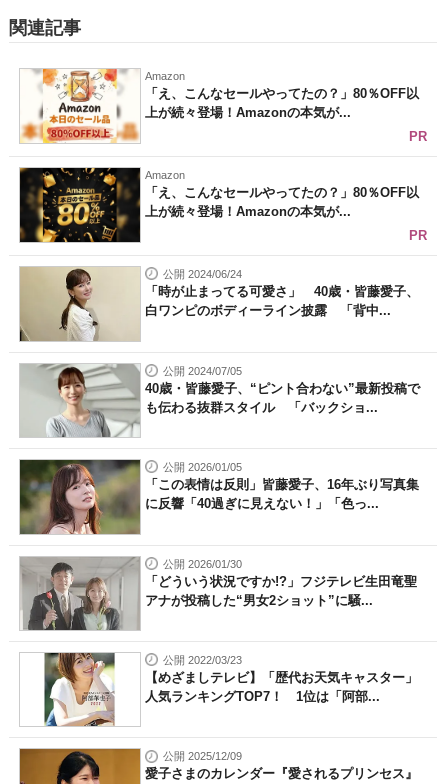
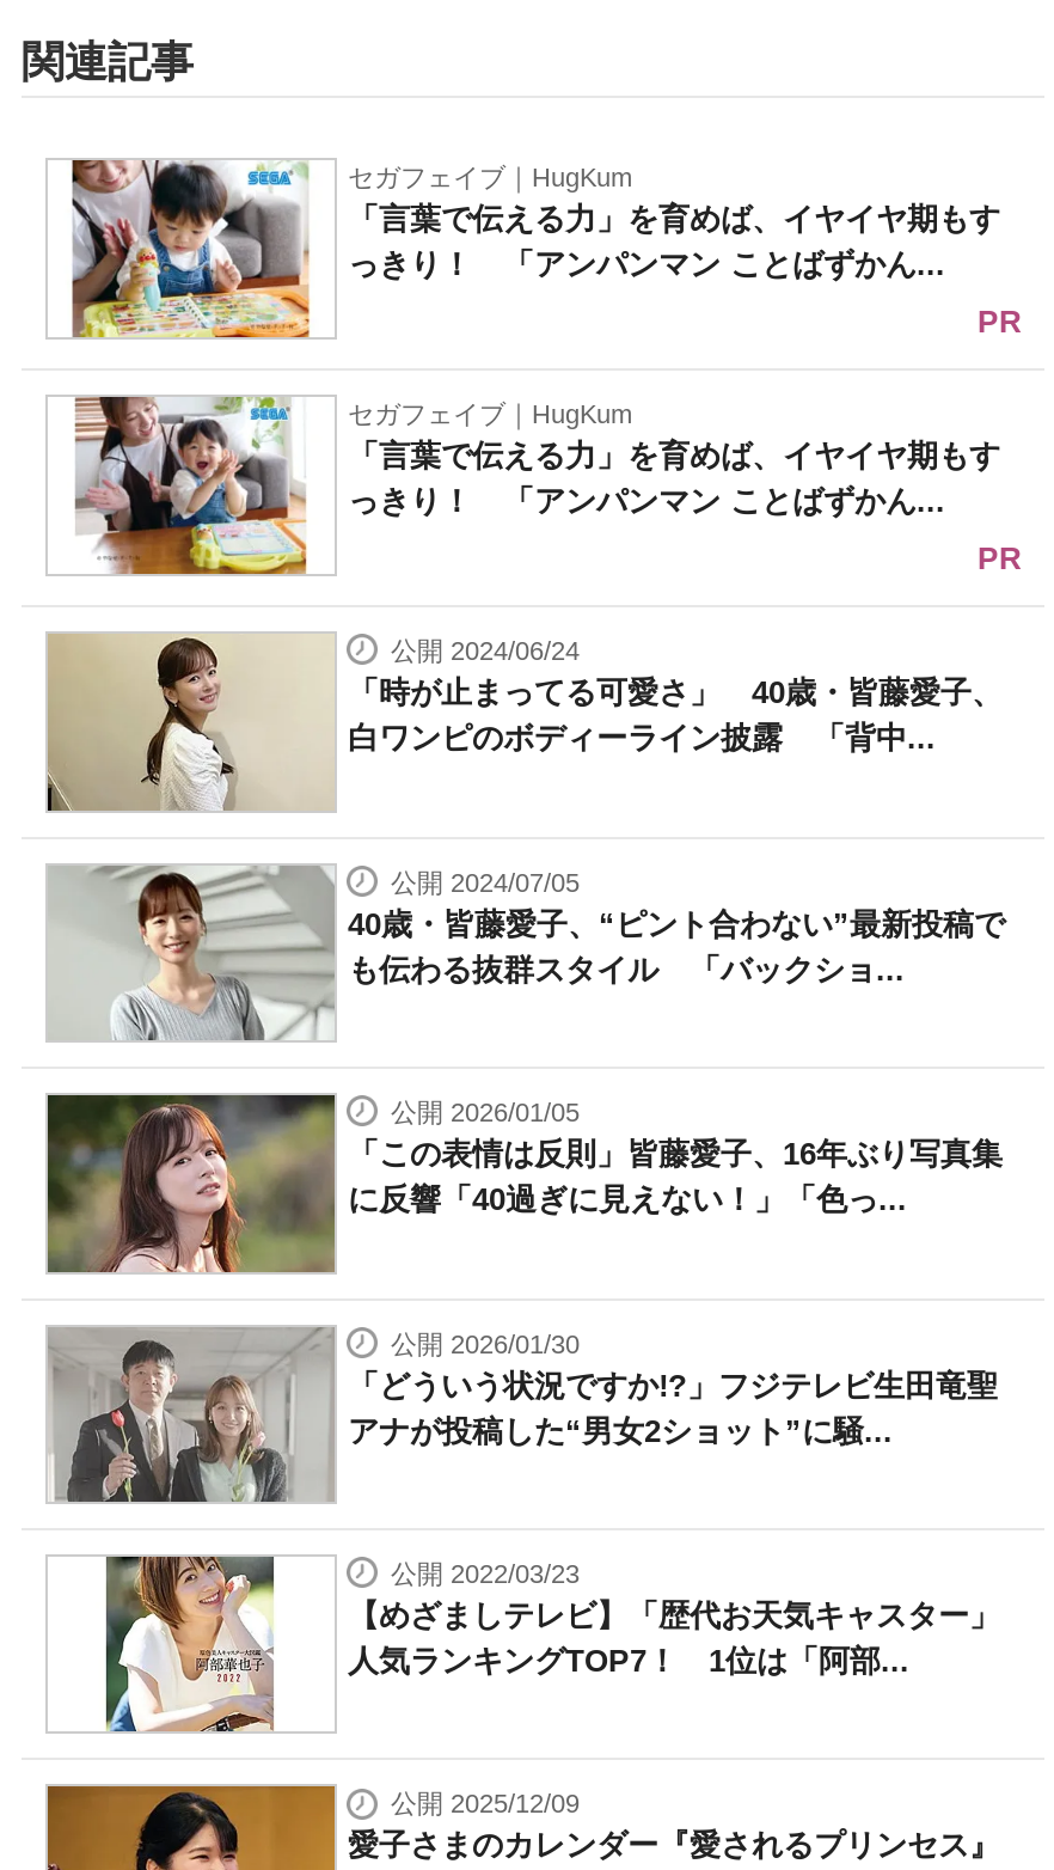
[20,68,419,143] [image] | Amazon | 「え、こんなセールやってたの？」80％OFF以 | 上が続々登場！Amazonの本気が... -> [48,158,1000,340] [image] | セガフェイブ｜HugKum | 「言葉で伝える力」を育めば、イヤイヤ期もす | っきり！ 「アンパンマン ことばずかん...
[19,167,419,243] [image] | Amazon | 「え、こんなセールやってたの？」80％OFF以 | 上が続々登場！Amazonの本気が... -> [48,395,1000,576] [image] | セガフェイブ｜HugKum | 「言葉で伝える力」を育めば、イヤイヤ期もす | っきり！ 「アンパンマン ことばずかん...

